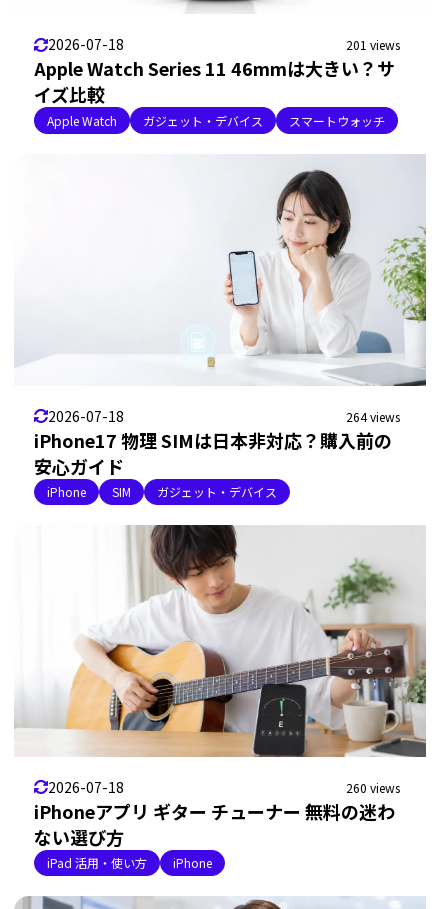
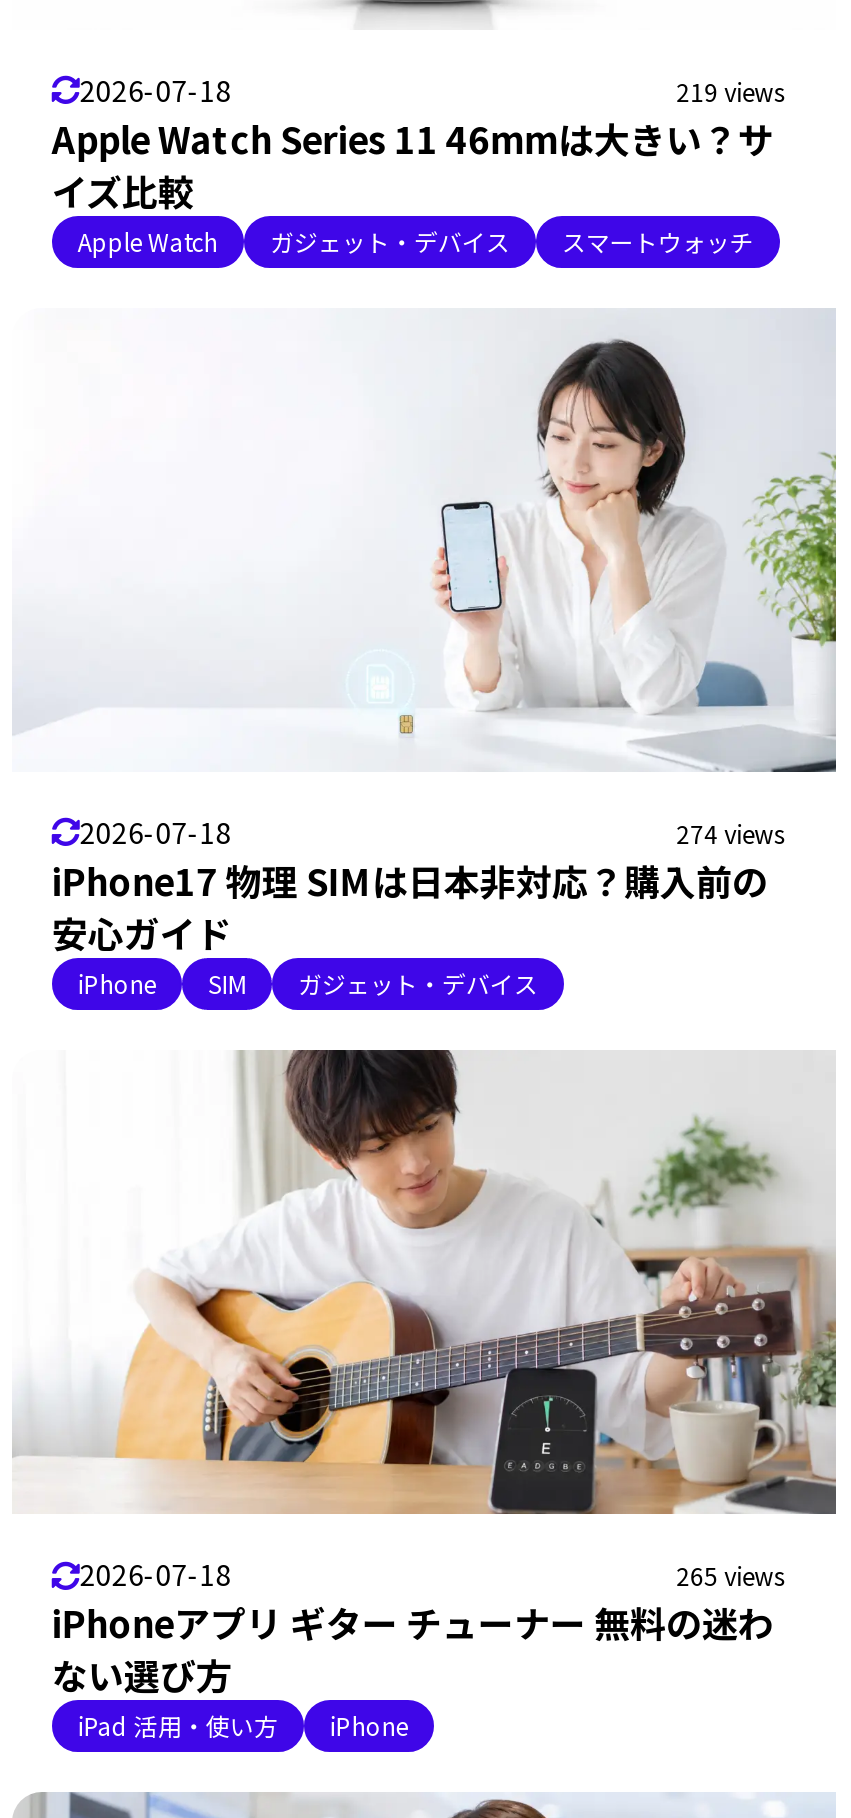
[346,36,400,53] 201 views -> [676,73,784,107] 219 views
[346,408,400,425] 264 views -> [676,815,784,849] 274 views
[346,779,400,796] 260 views -> [676,1558,784,1592] 265 views

